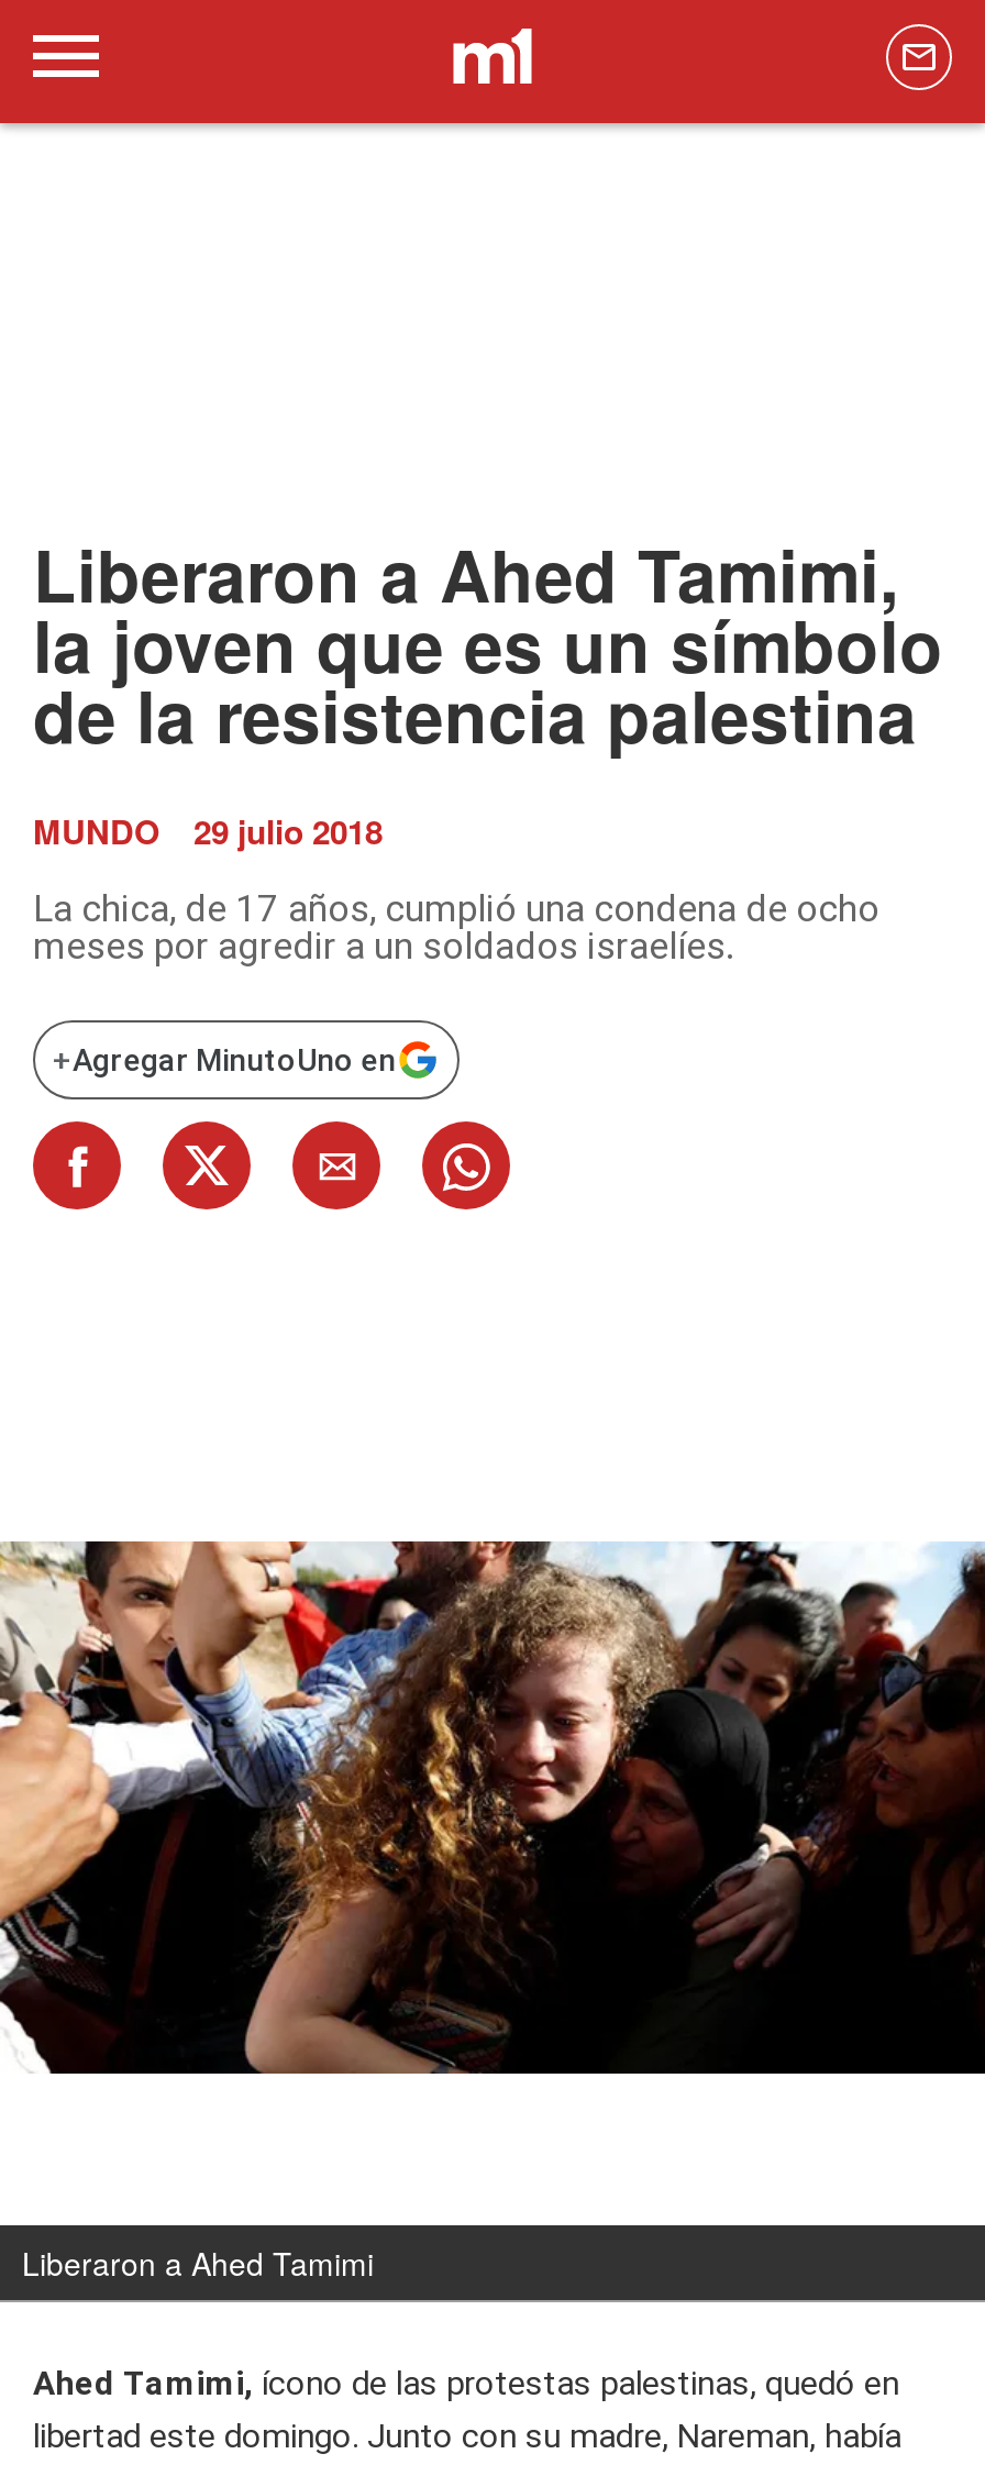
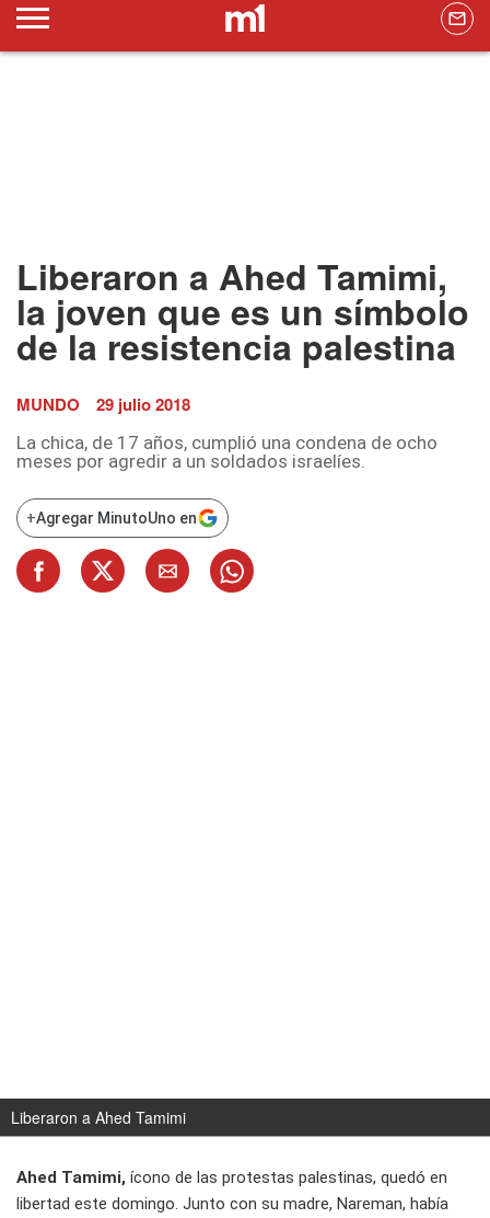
[7,1539,978,2076] [image] -> none

